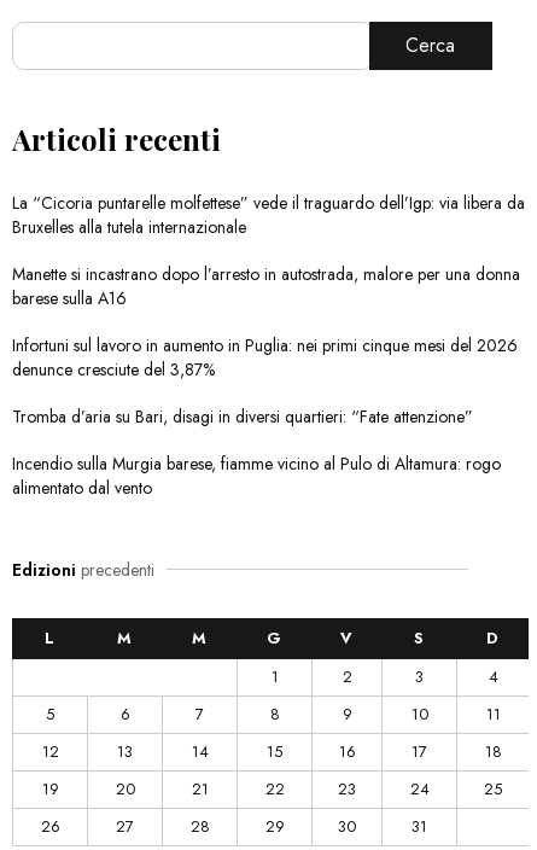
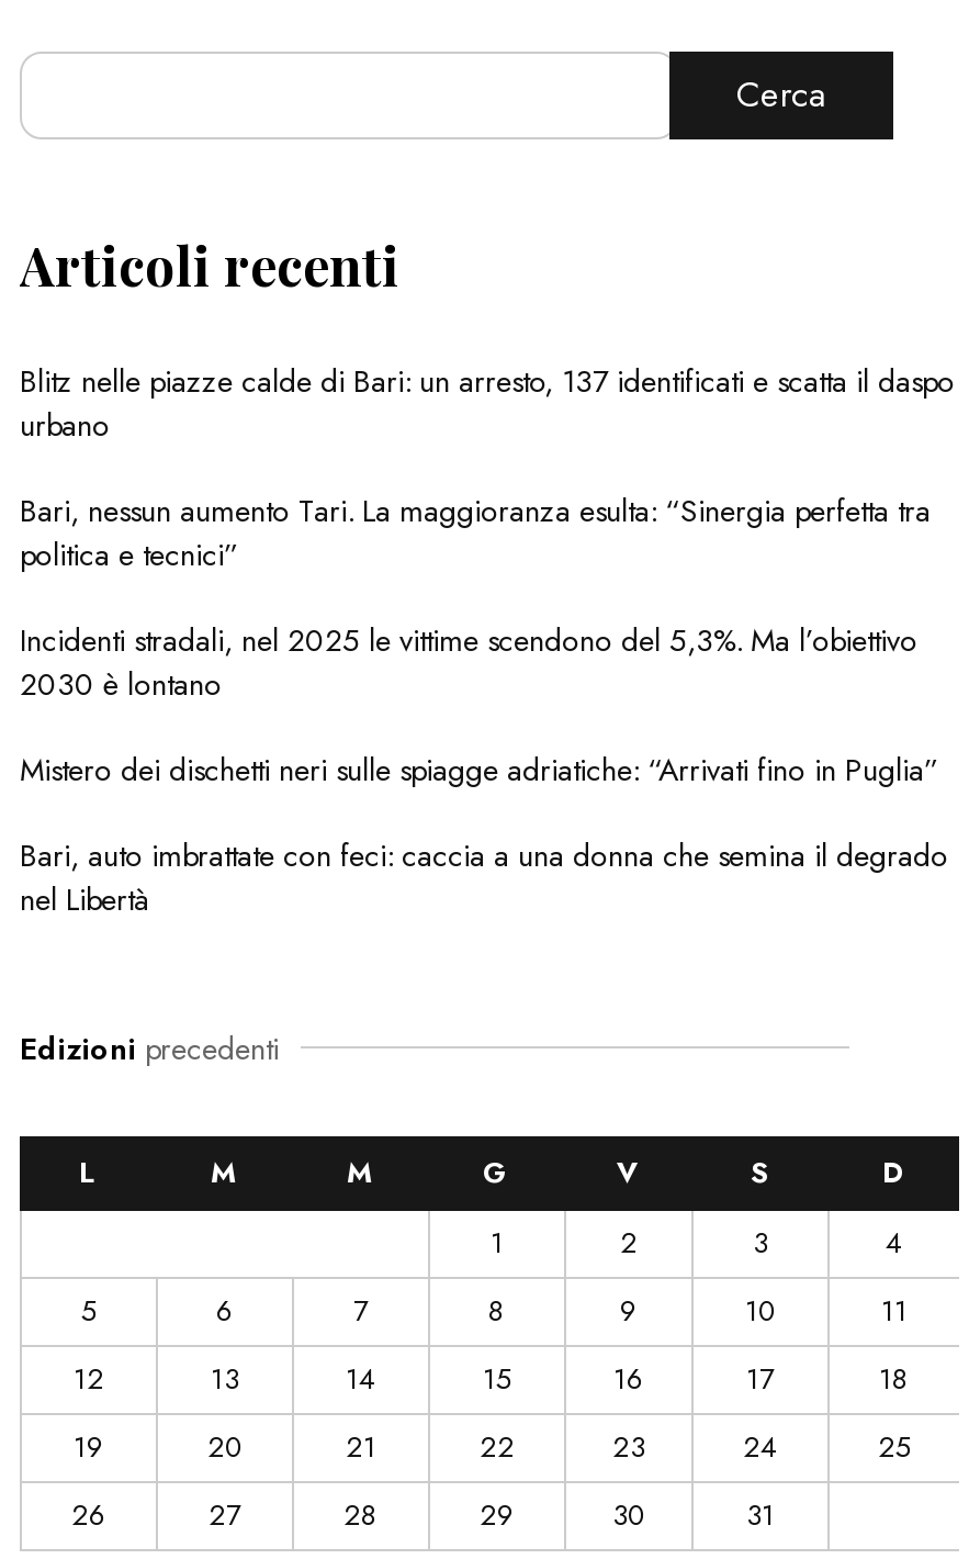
[12,191,525,239] La “Cicoria puntarelle molfettese” vede il traguardo dell’Igp: via libera da | Bruxelles alla tutela internazionale -> [20,359,955,447] Blitz nelle piazze calde di Bari: un arresto, 137 identificati e scatta il daspo | urbano
[12,262,520,310] Manette si incastrano dopo l’arresto in autostrada, malore per una donna | barese sulla A16 -> [20,488,931,576] Bari, nessun aumento Tari. La maggioranza esulta: “Sinergia perfetta tra | politica e tecnici”
[12,333,518,381] Infortuni sul lavoro in aumento in Puglia: nei primi cinque mesi del 2026 | denunce cresciute del 3,87% -> [20,618,917,706] Incidenti stradali, nel 2025 le vittime scendono del 5,3%. Ma l’obiettivo | 2030 è lontano
[12,404,473,429] Tromba d’aria su Bari, disagi in diversi quartieri: “Fate attenzione” -> [20,747,939,791] Mistero dei dischetti neri sulle spiagge adriatiche: “Arrivati fino in Puglia”
[12,451,501,500] Incendio sulla Murgia barese, fiamme vicino al Pulo di Altamura: rogo | alimentato dal vento -> [20,833,948,921] Bari, auto imbrattate con feci: caccia a una donna che semina il degrado | nel Libertà

